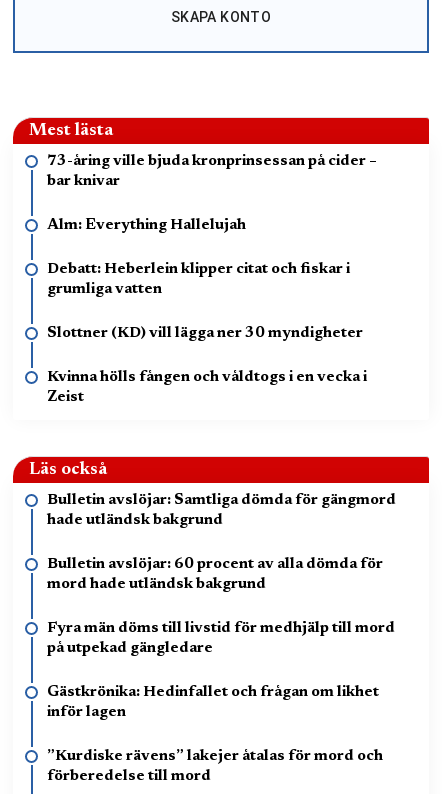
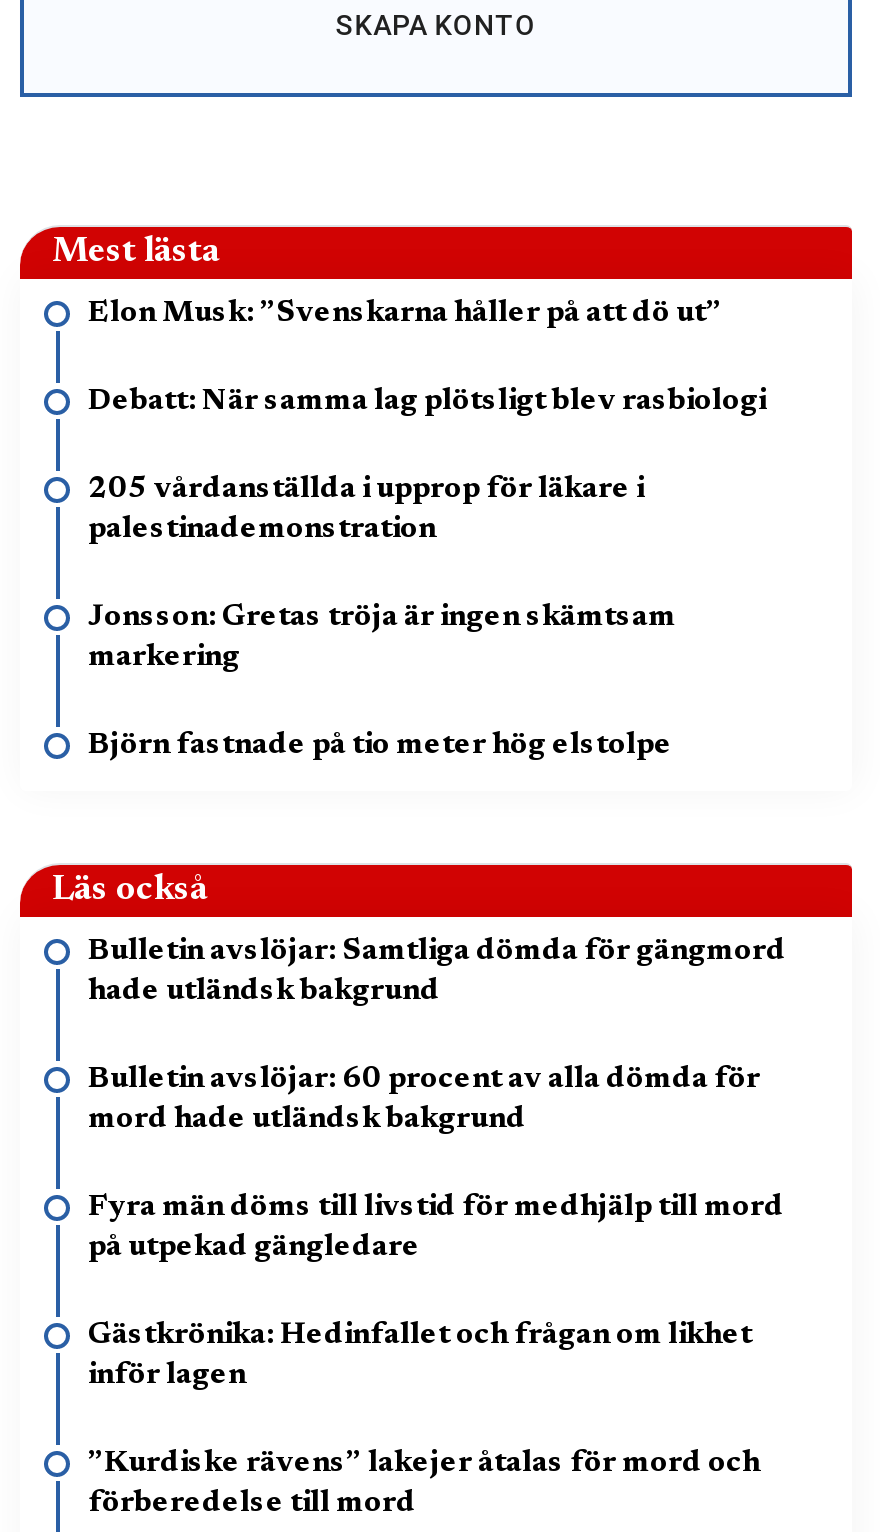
[47,154,377,189] 73-åring ville bjuda kronprinsessan på cider – | bar knivar -> [88,299,722,329] Elon Musk: ”Svenskarna håller på att dö ut”
[47,218,246,233] Alm: Everything Hallelujah -> [88,387,766,417] Debatt: När samma lag plötsligt blev rasbiologi
[47,262,350,297] Debatt: Heberlein klipper citat och fiskar i | grumliga vatten -> [88,475,644,545] 205 vårdanställda i upprop för läkare i | palestinademonstration
[47,326,363,341] Slottner (KD) vill lägga ner 30 myndigheter -> [88,603,676,673] Jonsson: Gretas tröja är ingen skämtsam | markering
[47,370,367,405] Kvinna hölls fången och våldtogs i en vecka i | Zeist -> [88,731,672,761] Björn fastnade på tio meter hög elstolpe

